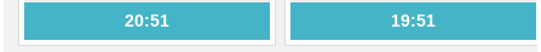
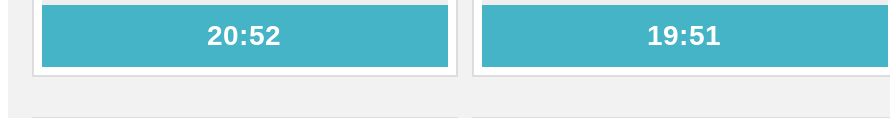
[124,11,169,30] 20:51 -> [207,19,281,51] 20:52

